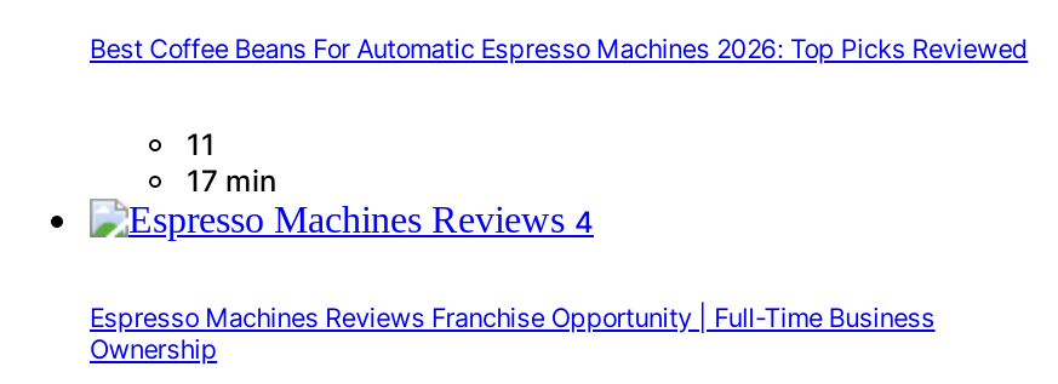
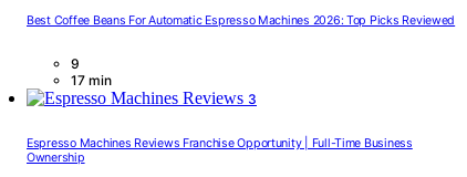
[187,126,216,162] 11 -> [71,55,80,72] 9
[574,203,594,240] 4 -> [248,91,257,107] 3

